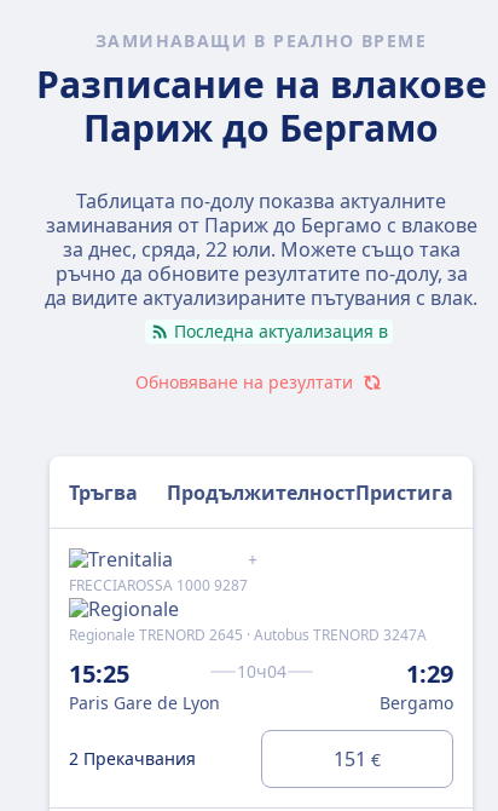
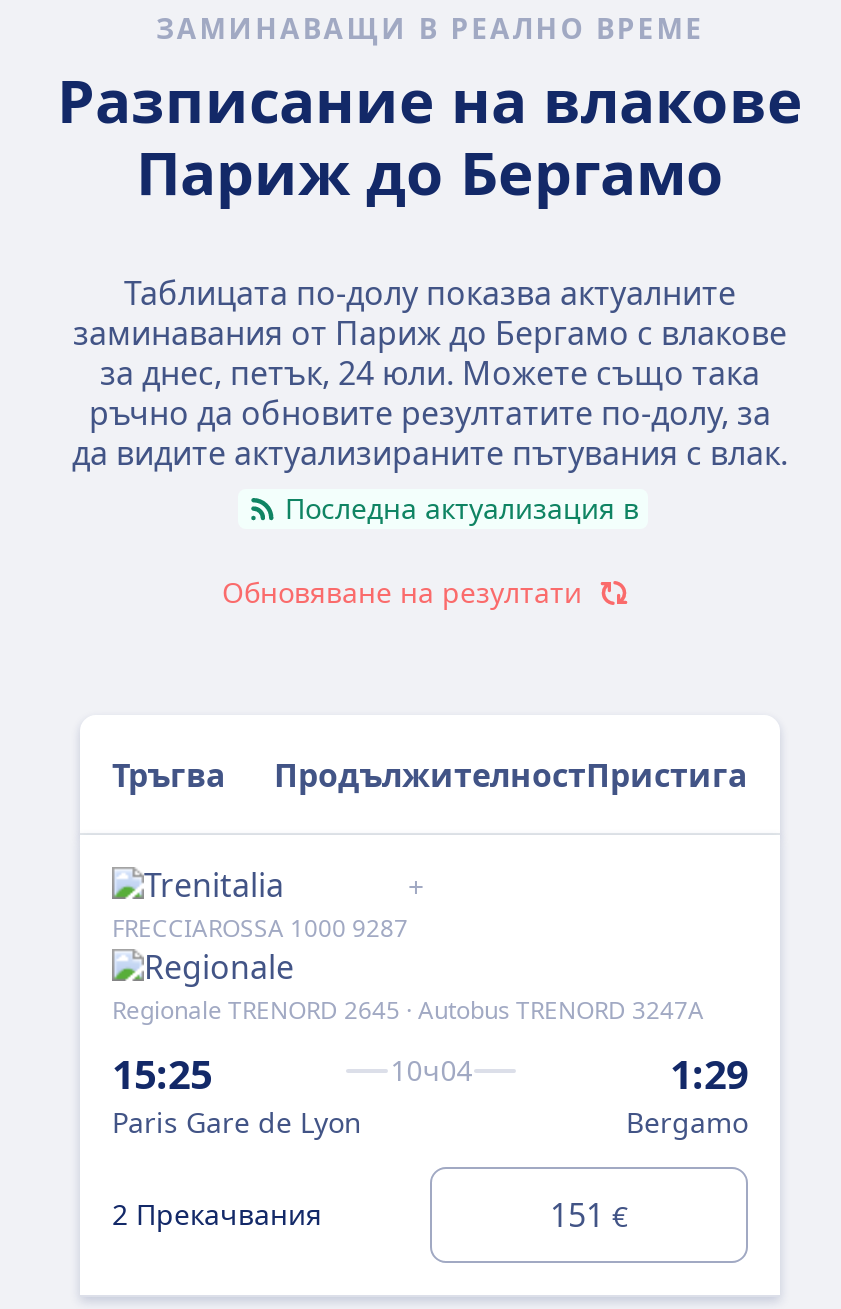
[62,236,460,263] за днес, сряда, 22 юли. Можете също така -> [100,351,760,395] за днес, петък, 24 юли. Можете също така

